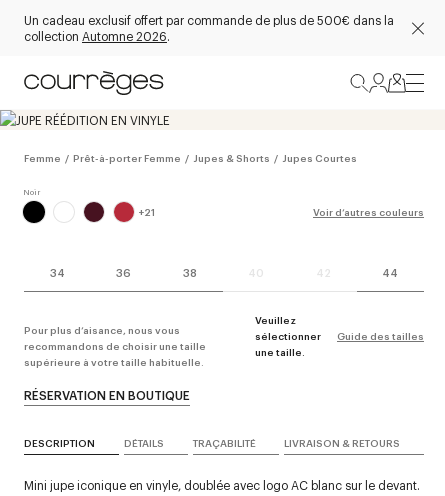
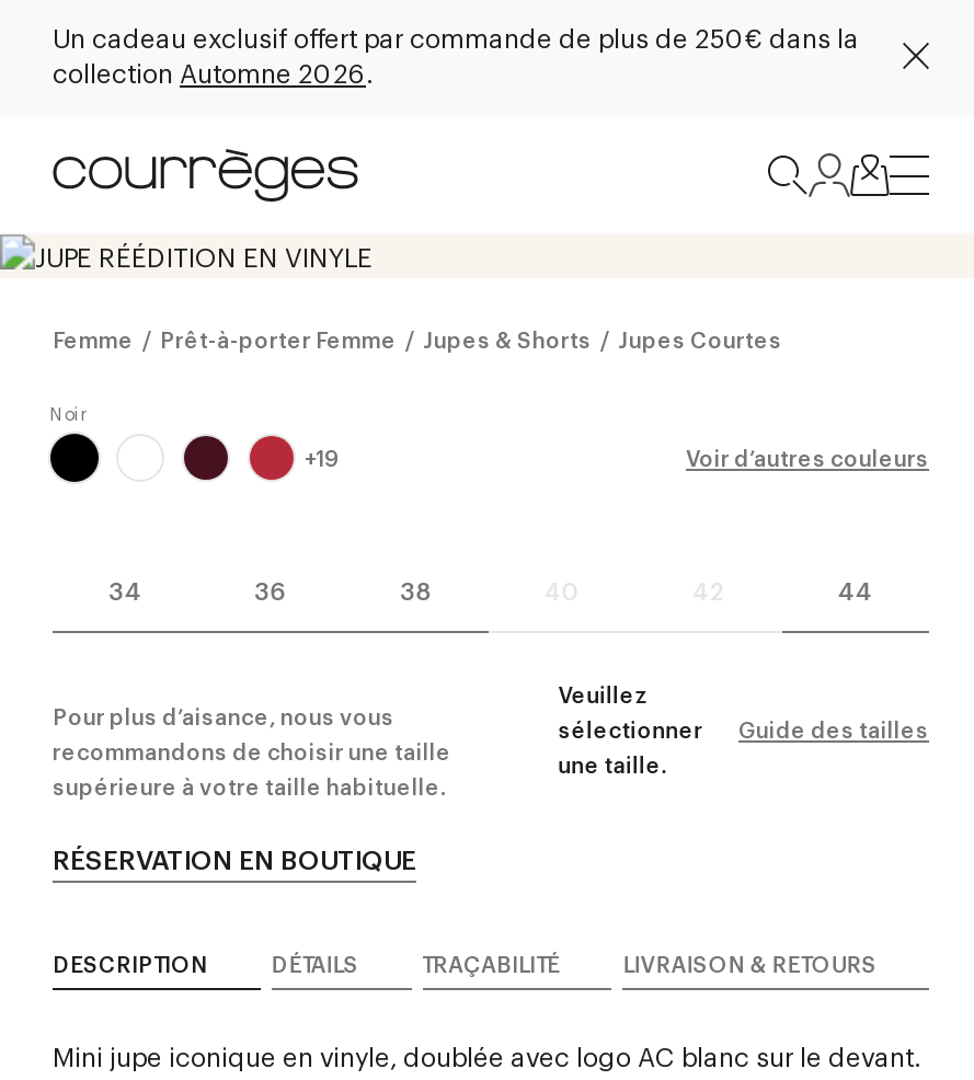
[24,11,394,27] Un cadeau exclusif offert par commande de plus de 500€ dans la -> [53,19,859,54] Un cadeau exclusif offert par commande de plus de 250€ dans la
[139,205,155,218] +21 -> [305,443,340,471] +19

